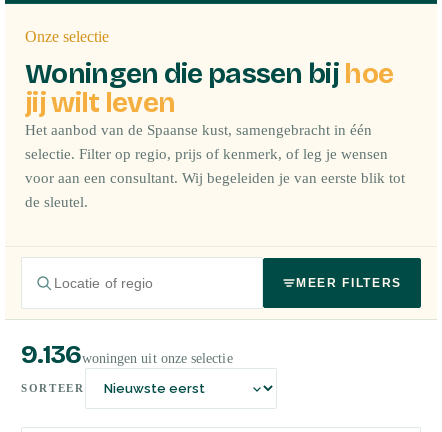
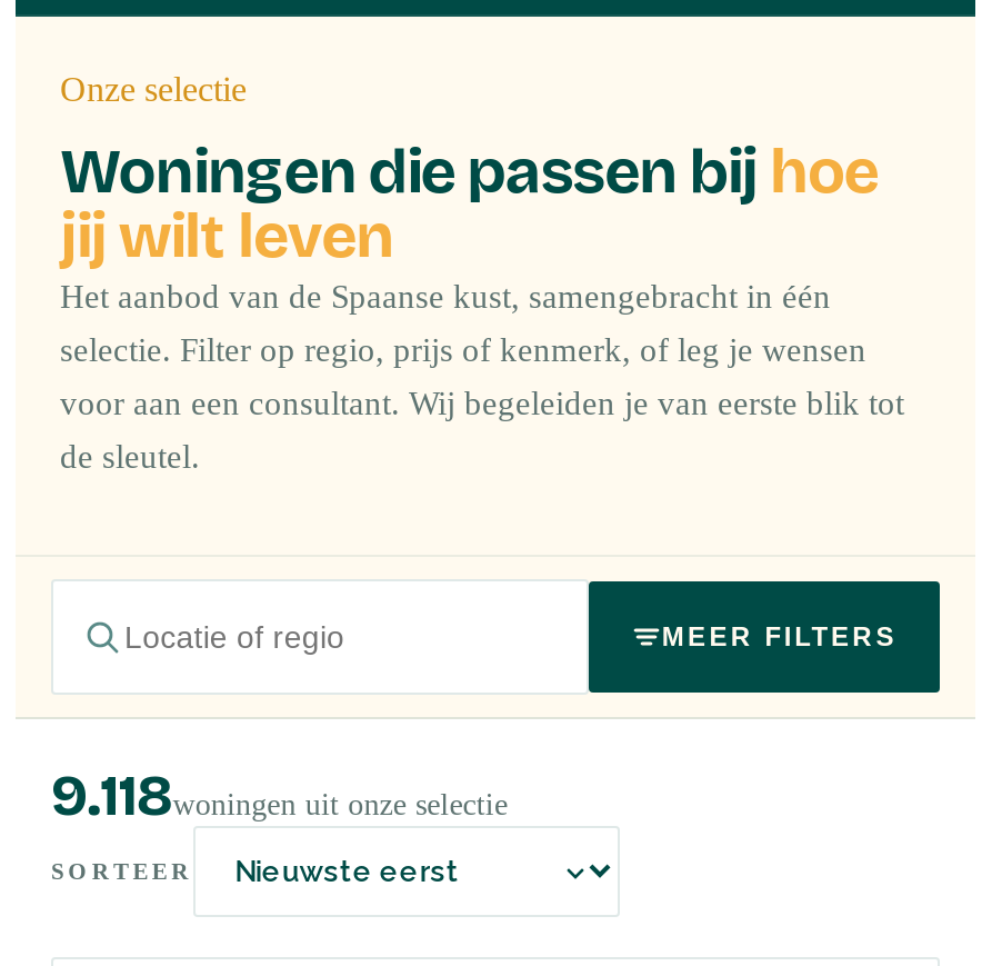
[21,339,233,370] 9.136woningen uit onze selectie -> [51,761,508,830] 9.118woningen uit onze selectie

